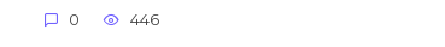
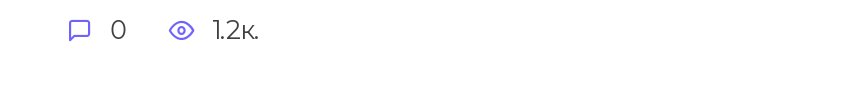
[130,11,159,29] 446 -> [212,15,260,45] 1.2к.

